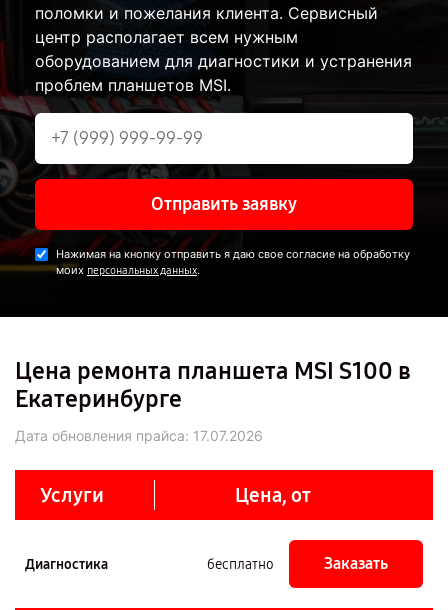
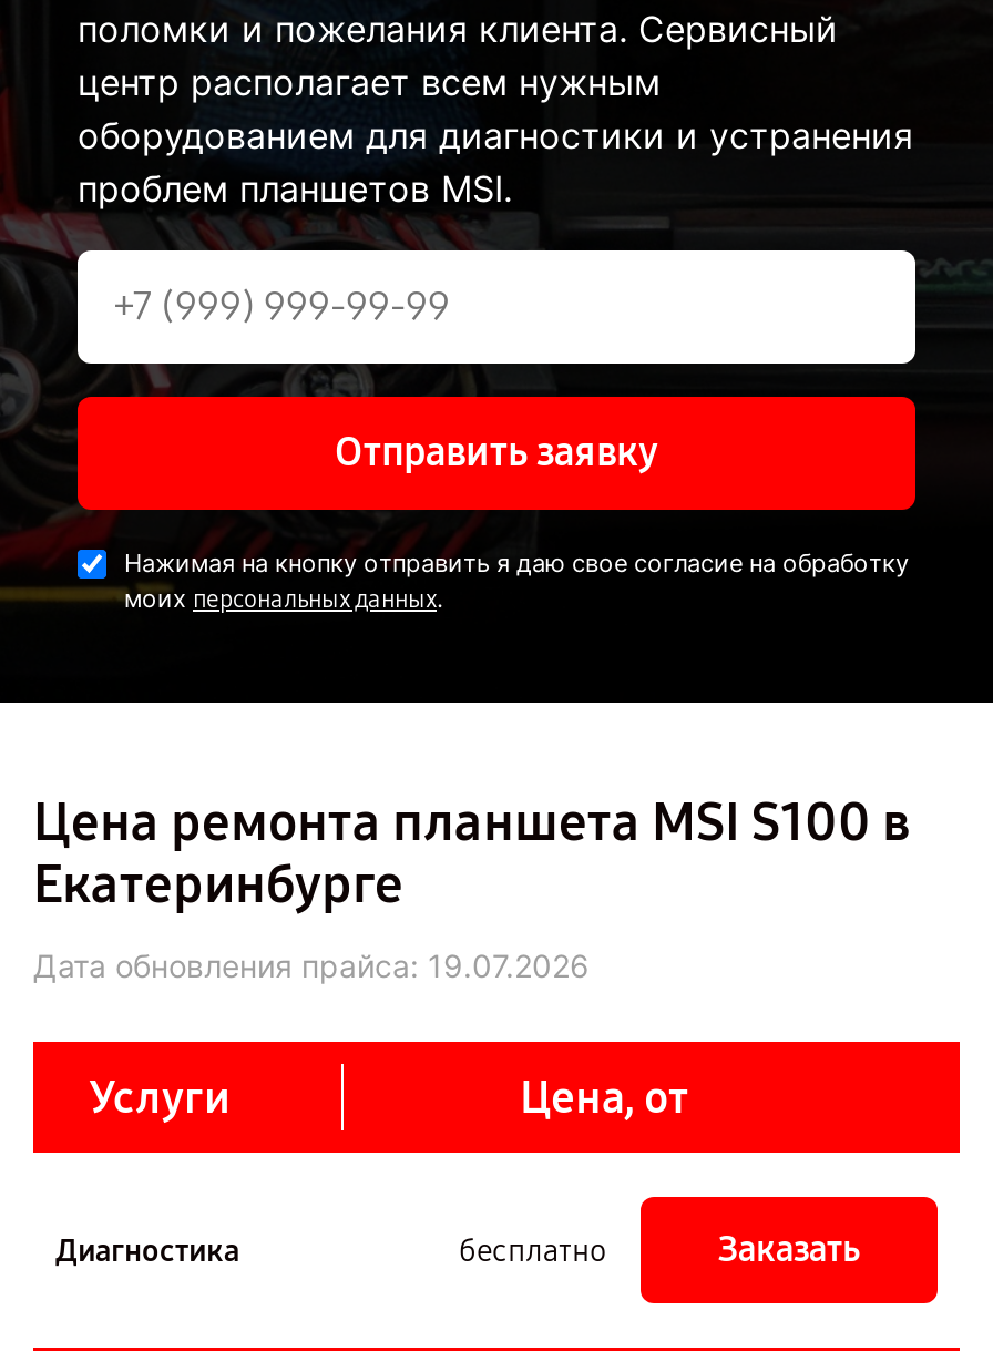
[15,427,263,444] Дата обновления прайса: 17.07.2026 -> [33,946,590,984] Дата обновления прайса: 19.07.2026

